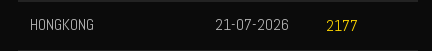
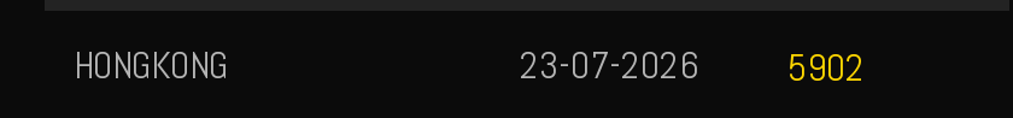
[215,15,289,35] 21-07-2026 -> [520,37,698,85] 23-07-2026
[326,15,358,35] 2177 -> [787,39,865,87] 5902

